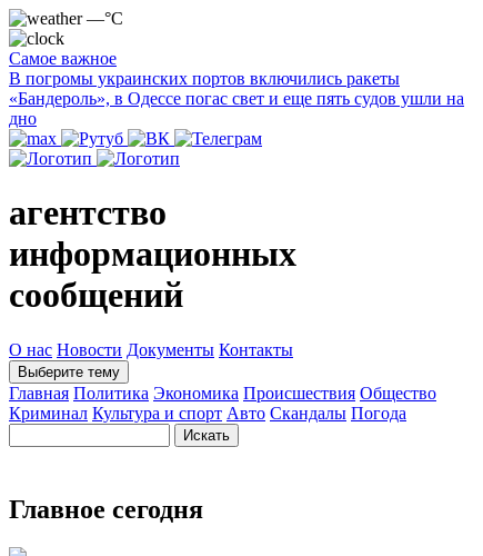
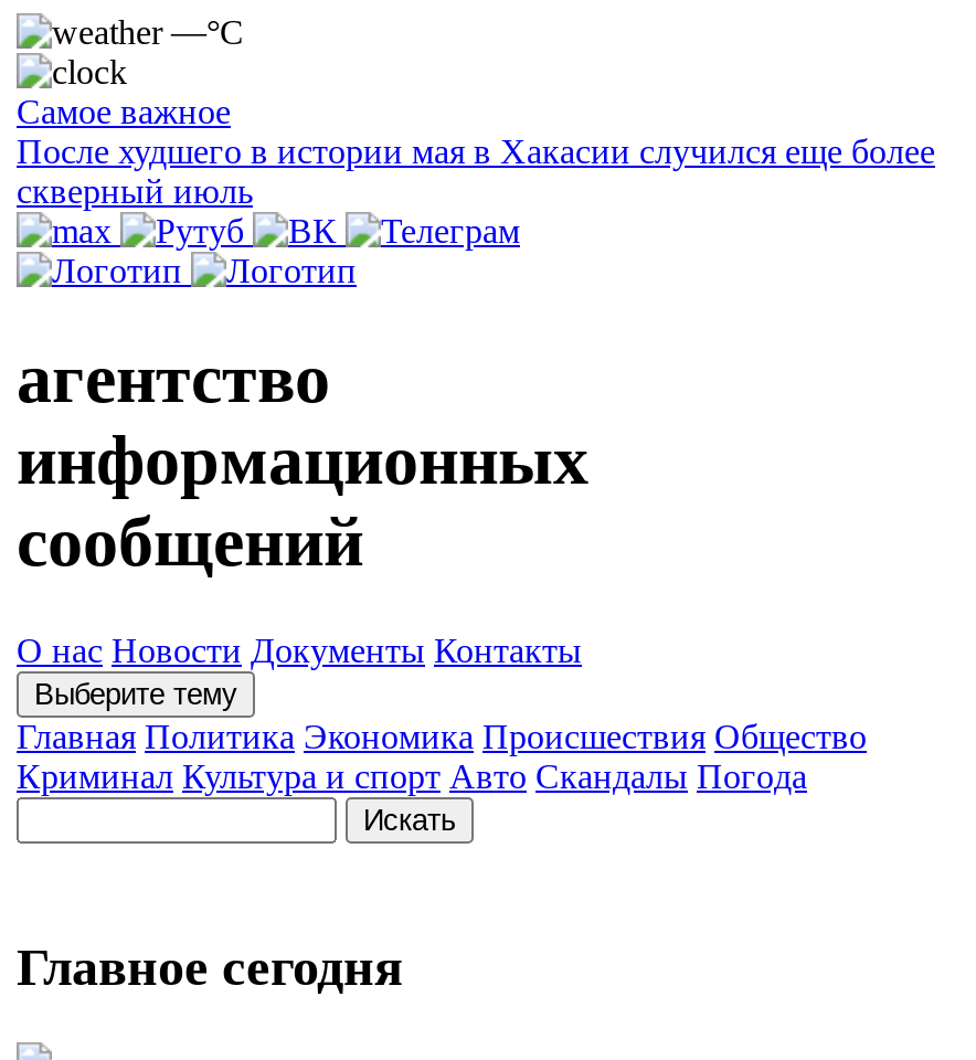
[9,69,464,128] В погромы украинских портов включились ракеты | «Бандероль», в Одессе погас свет и еще пять судов ушли на | дно -> [17,132,935,210] После худшего в истории мая в Хакасии случился еще более | скверный июль

